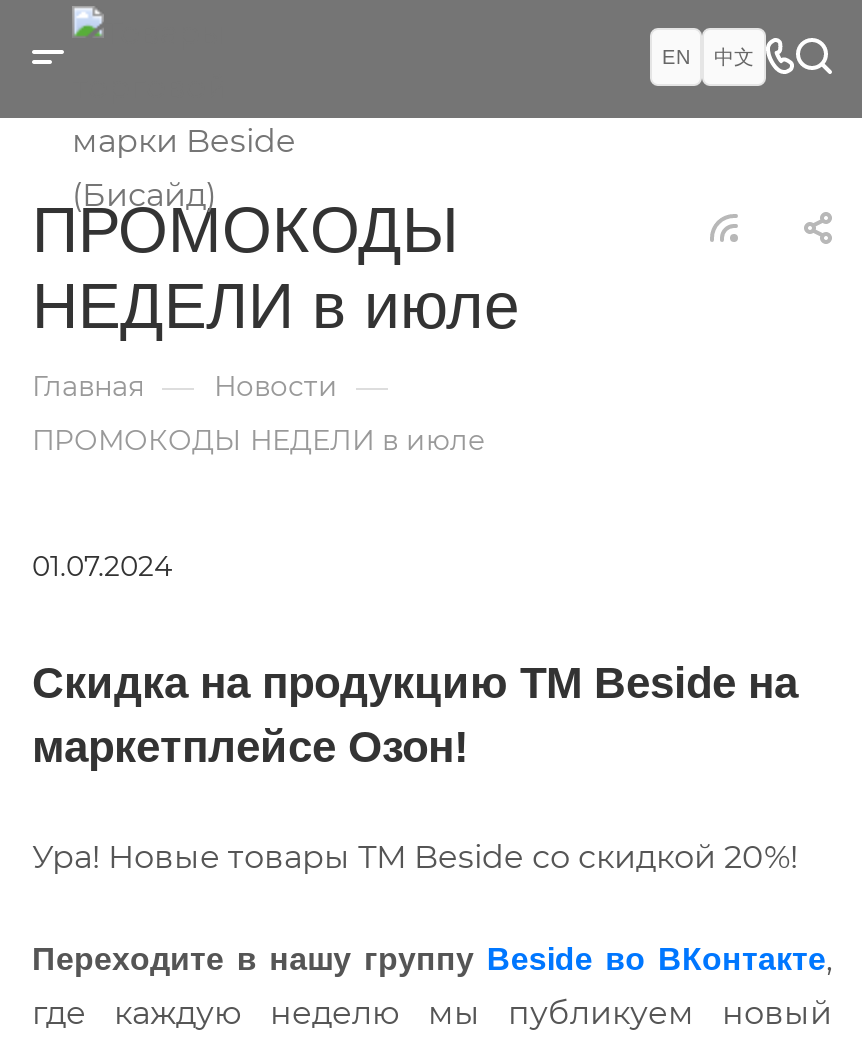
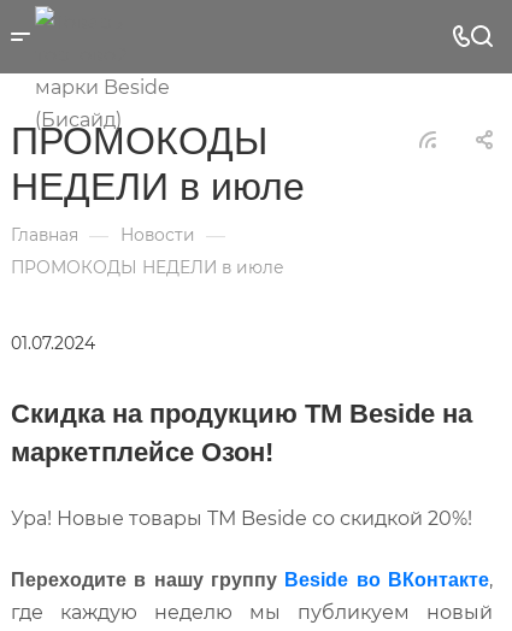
[662,45,754,67] EN | 中文 -> none

